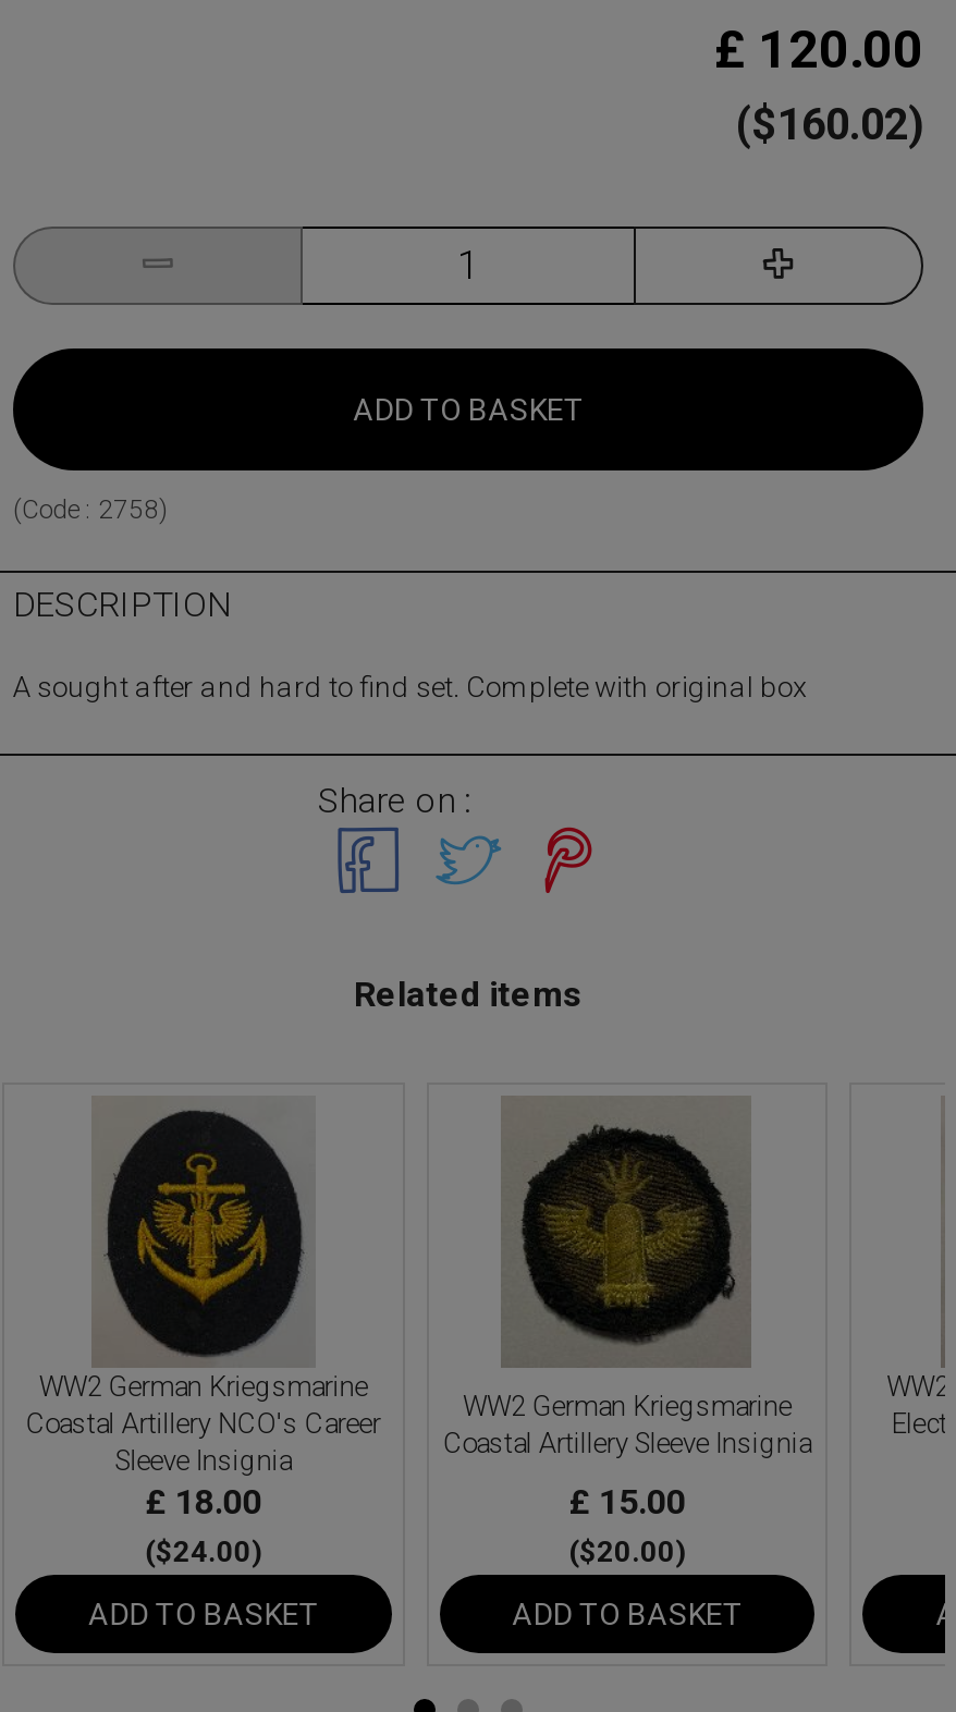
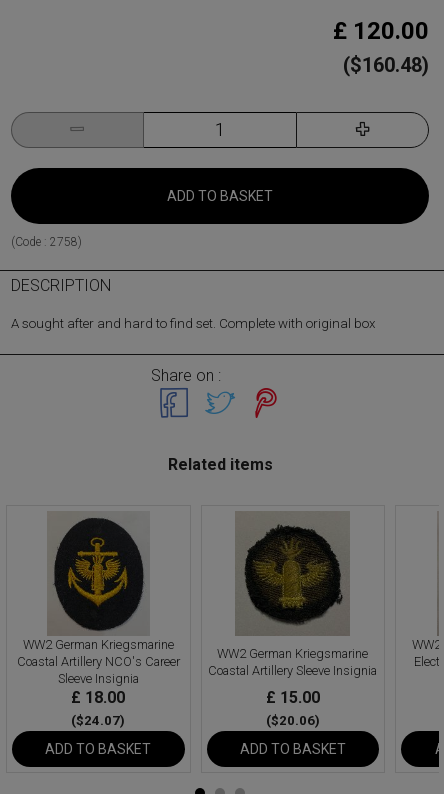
[736,97,923,149] ($160.02) -> [343,53,429,77] ($160.48)
[144,1536,262,1569] ($24.00) -> [71,713,125,728] ($24.07)
[568,1536,686,1569] ($20.00) -> [266,713,320,728] ($20.06)

